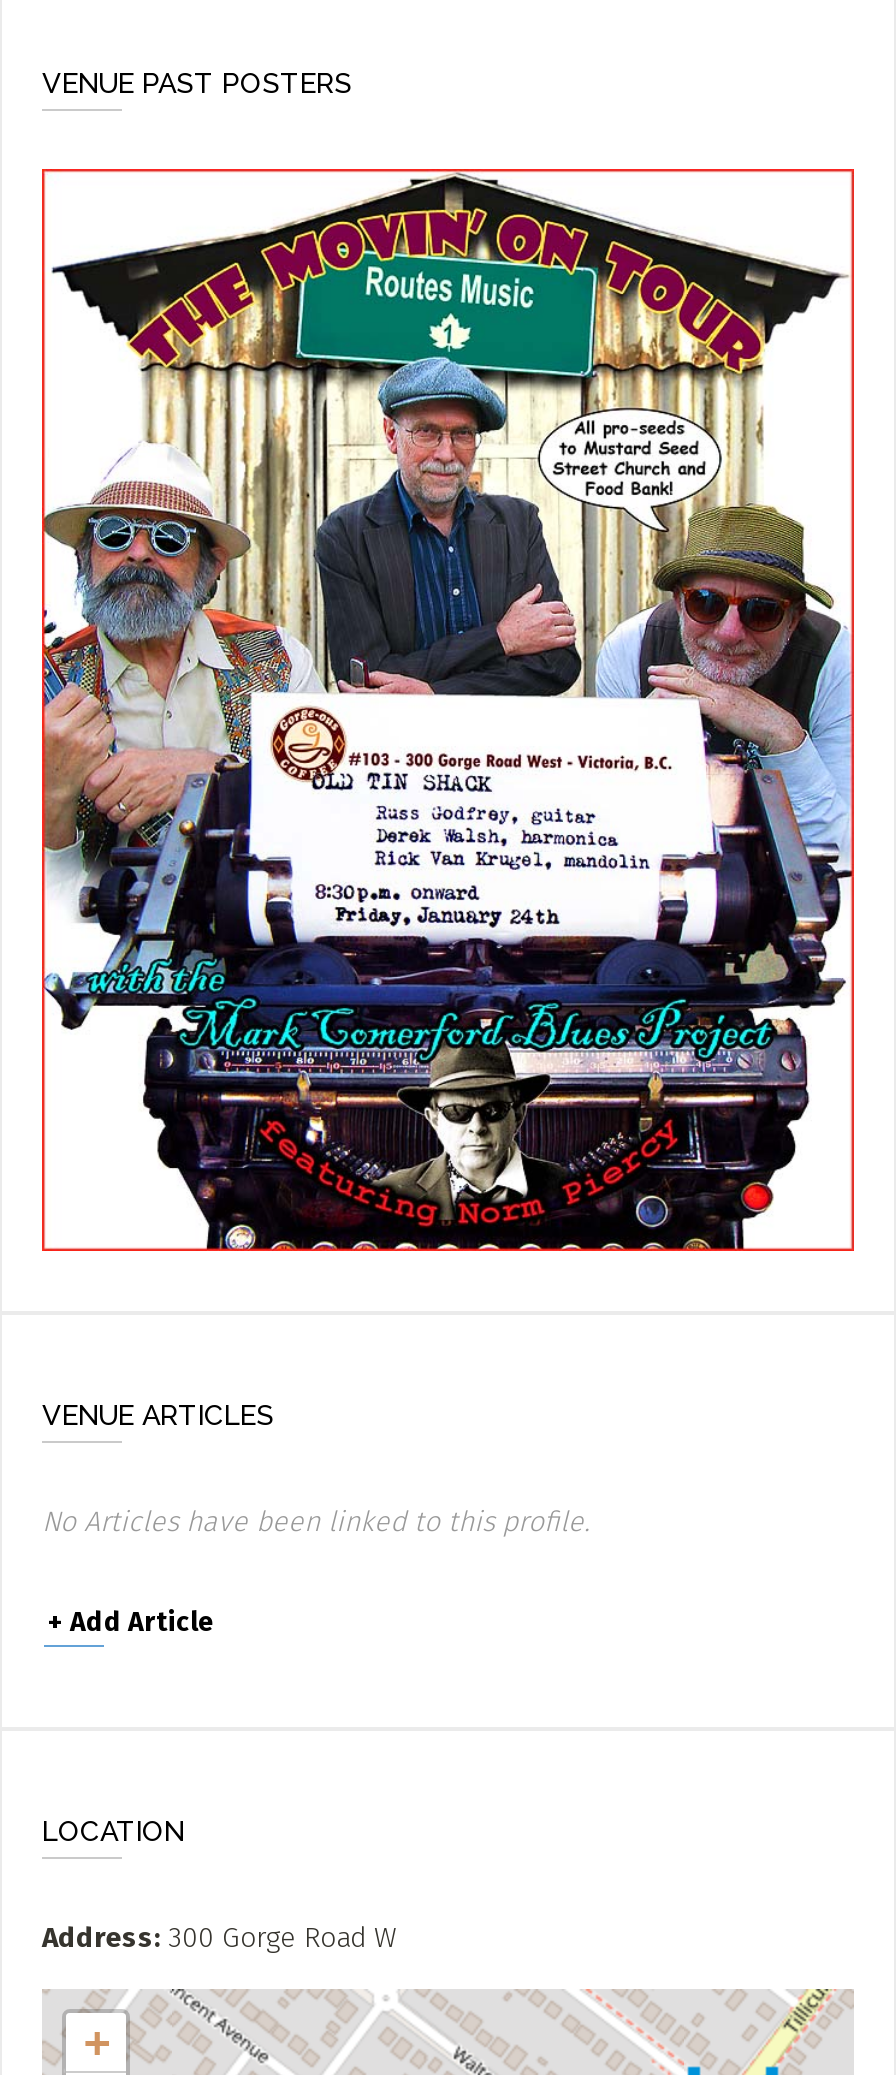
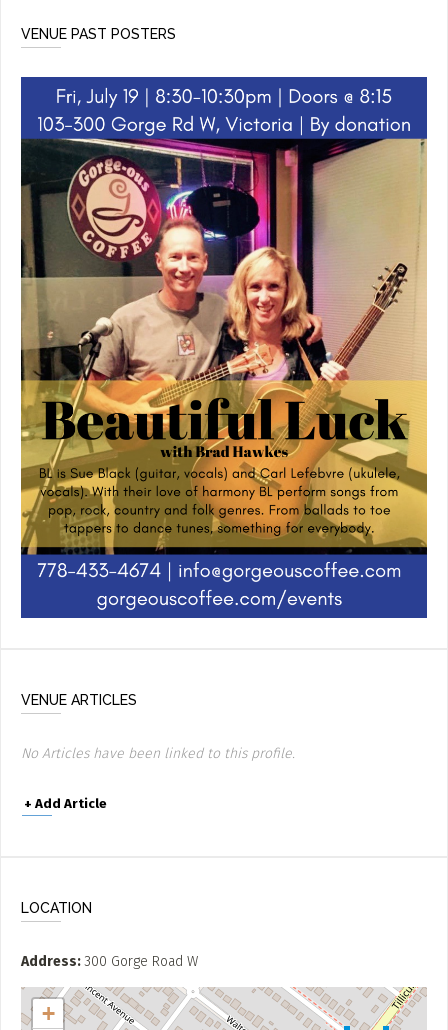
[40,167,856,1253] [image] -> [20,76,428,619] [image]

